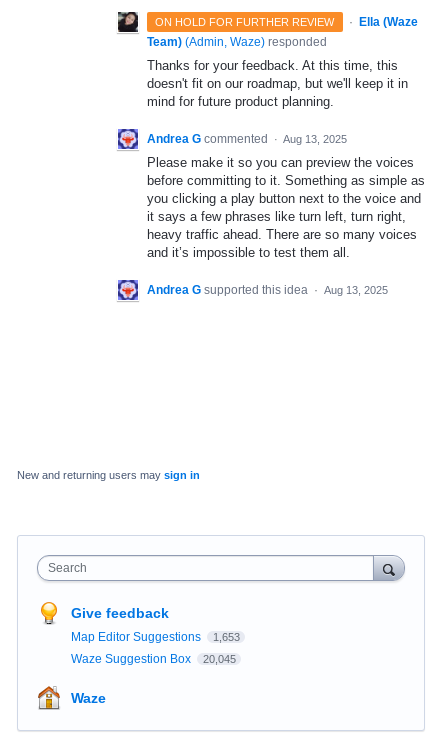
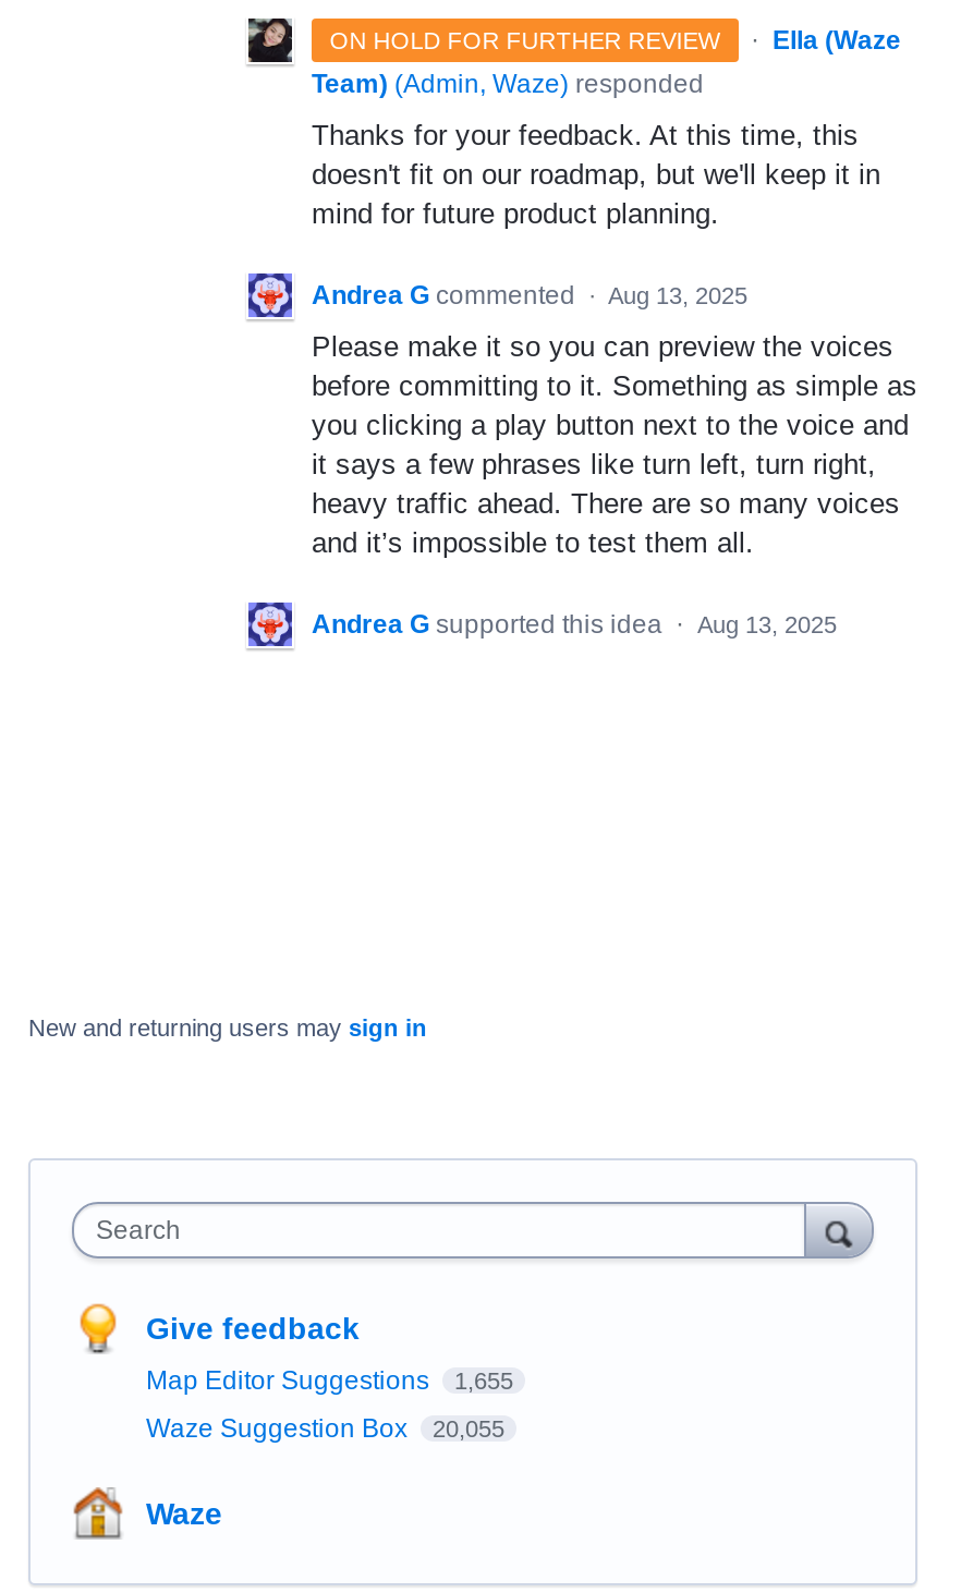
[71,630,239,644] Map Editor Suggestions 1,653 -> [146,1366,513,1397] Map Editor Suggestions 1,655
[71,652,235,666] Waze Suggestion Box 20,045 -> [146,1414,504,1445] Waze Suggestion Box 20,055

